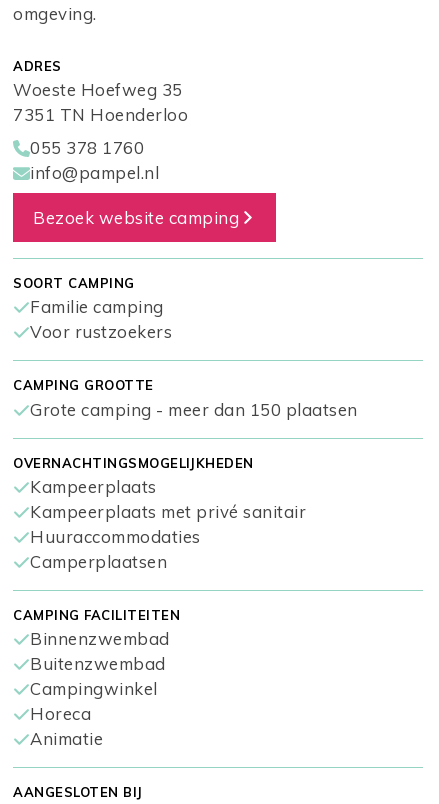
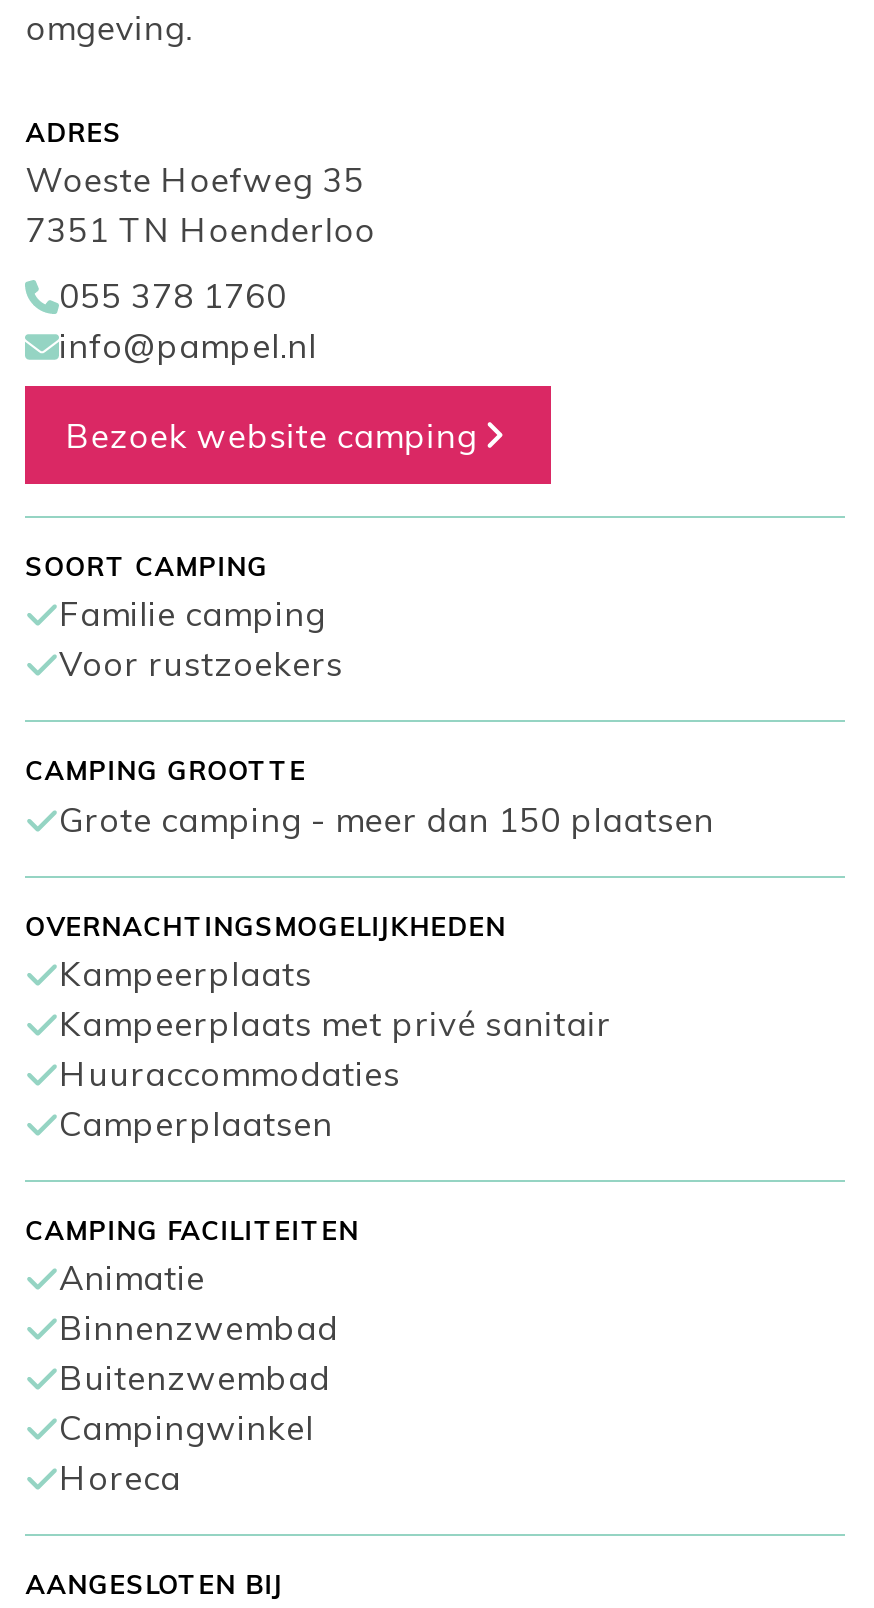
moved [30,628,170,724] -> [59,1306,338,1498]: Binnenzwembad | Buitenzwembad | Campingwinkel | Horeca
moved [30,728,103,749] -> [59,1256,205,1298]: Animatie

